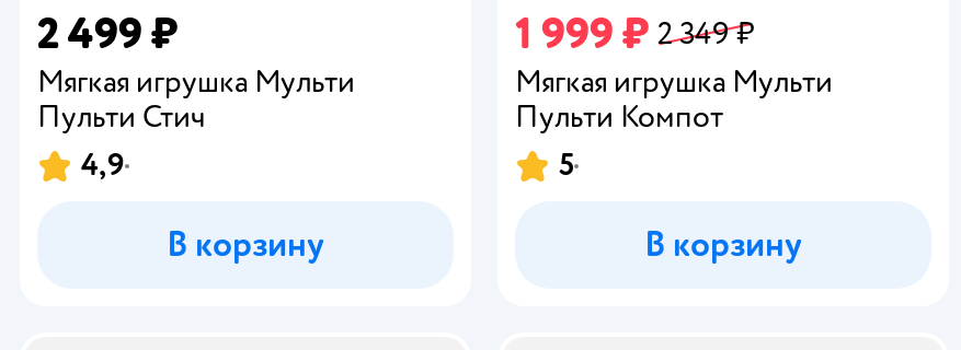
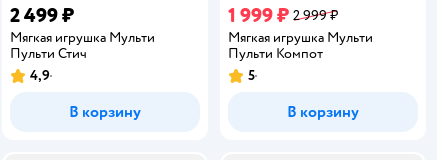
[515,7,754,61] 1 999 ₽ 2 349 ₽ -> [228,3,338,28] 1 999 ₽ 2 999 ₽

